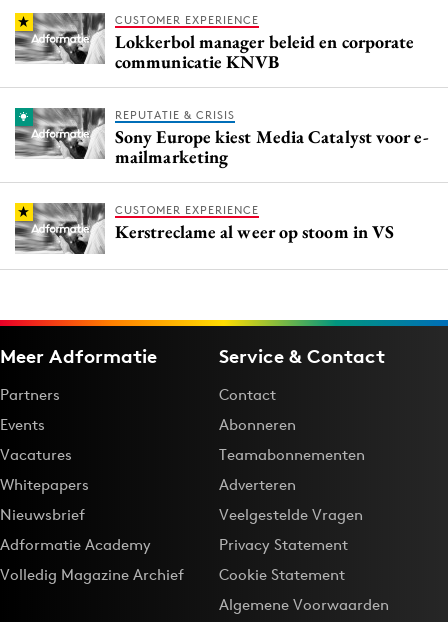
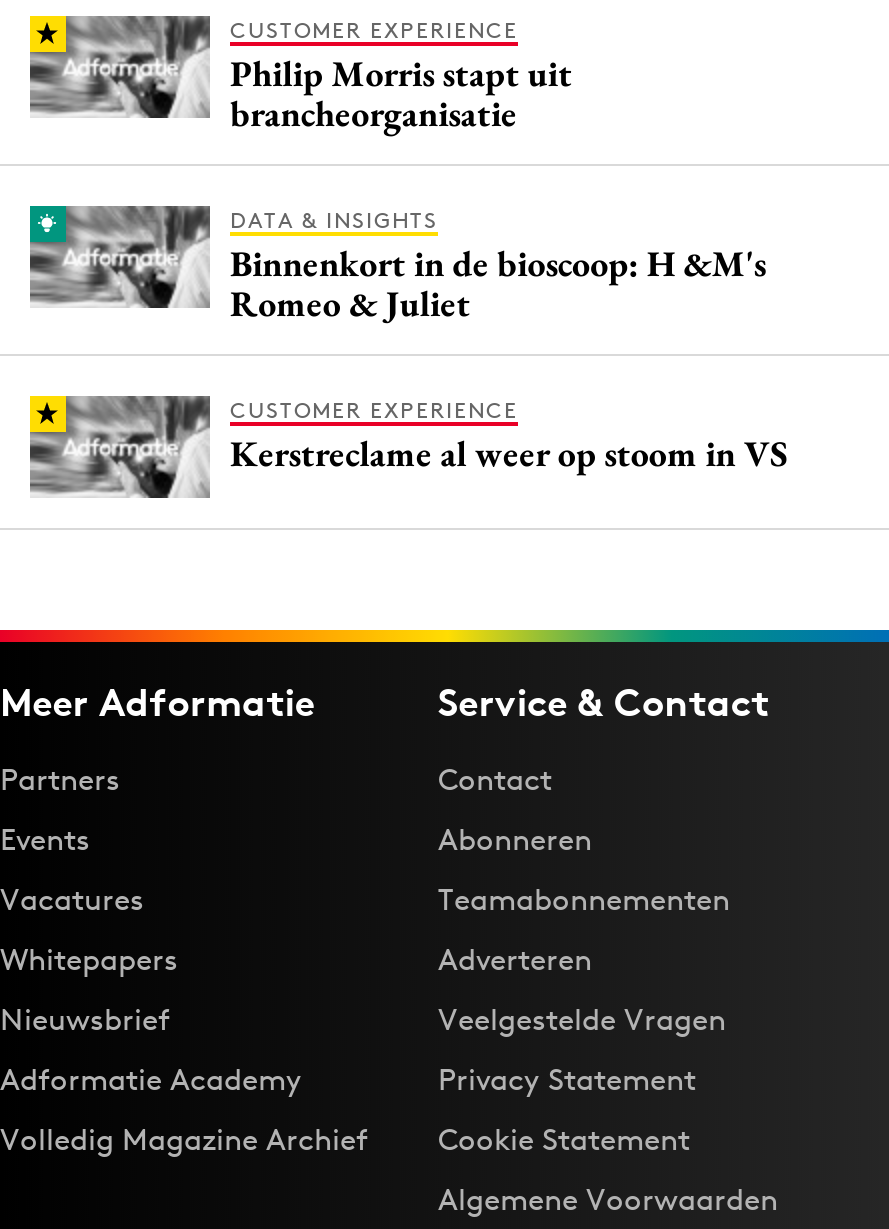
[115,30,414,73] Lokkerbol manager beleid en corporate | communicatie KNVB -> [230,50,572,136] Philip Morris stapt uit | brancheorganisatie
[115,108,429,168] REPUTATIE & CRISIS | Sony Europe kiest Media Catalyst voor e- | mailmarketing -> [230,206,766,326] DATA & INSIGHTS | Binnenkort in de bioscoop: H &M's | Romeo & Juliet

